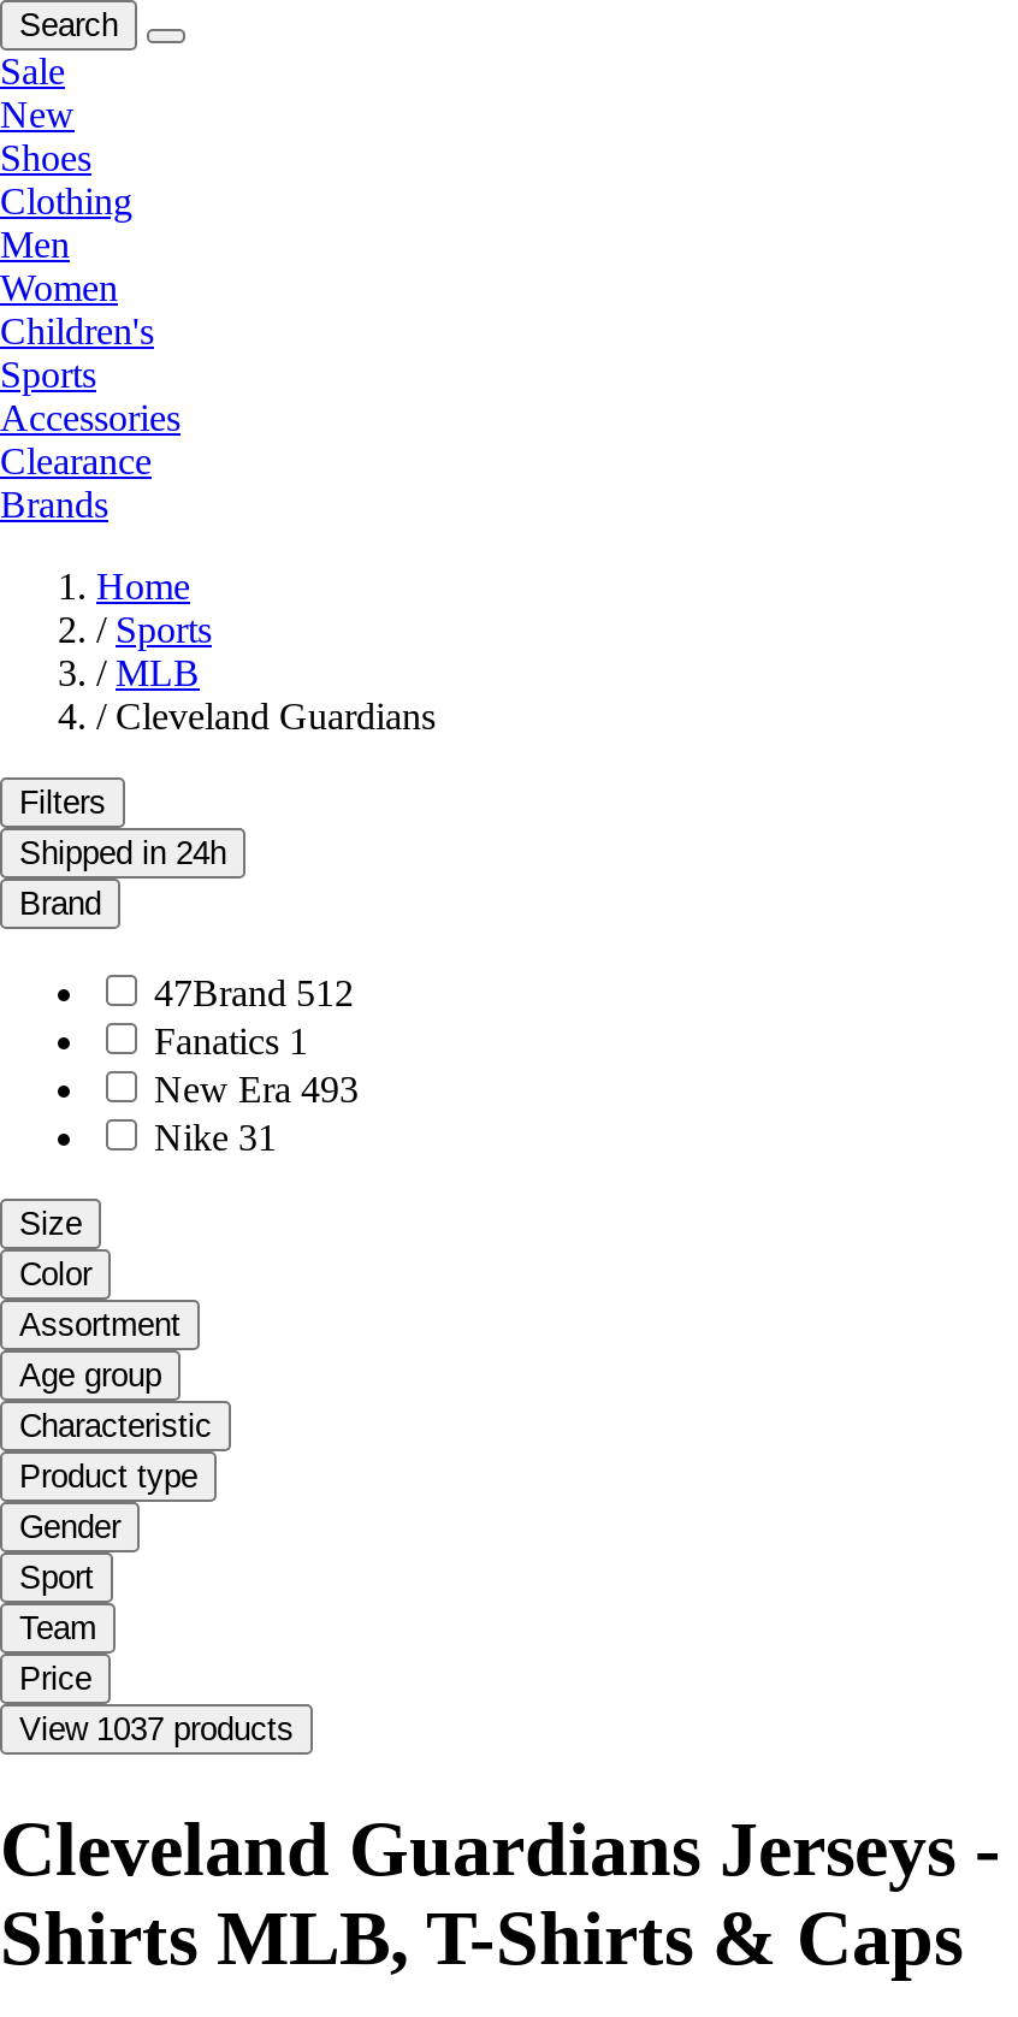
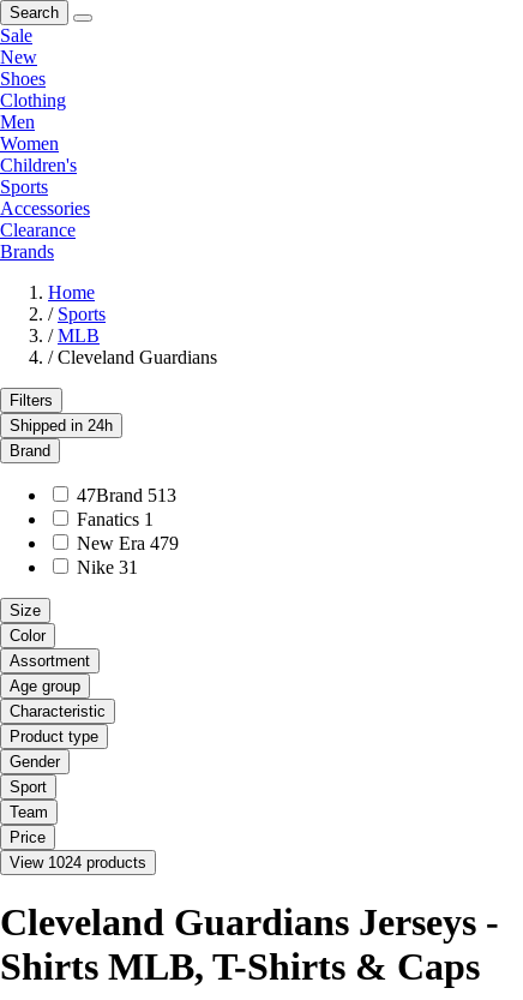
[154,972,354,1013] 47Brand 512 -> [77,485,176,505] 47Brand 513
[154,1068,359,1109] New Era 493 -> [77,533,179,553] New Era 479
[19,1711,294,1747] View 1037 products -> [10,853,146,871] View 1024 products

